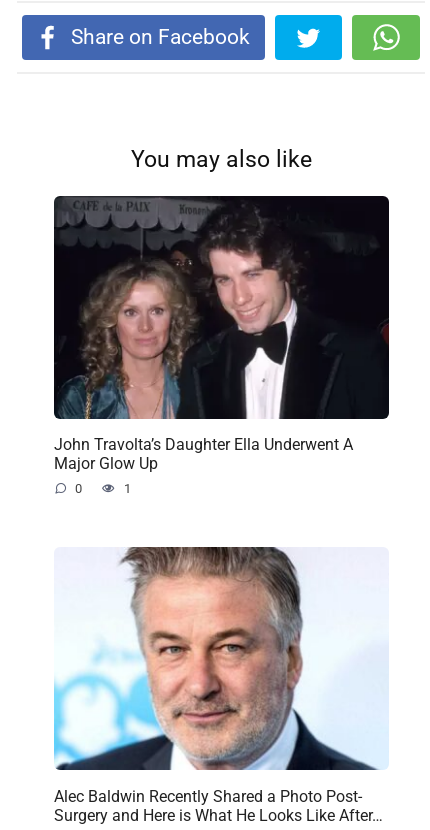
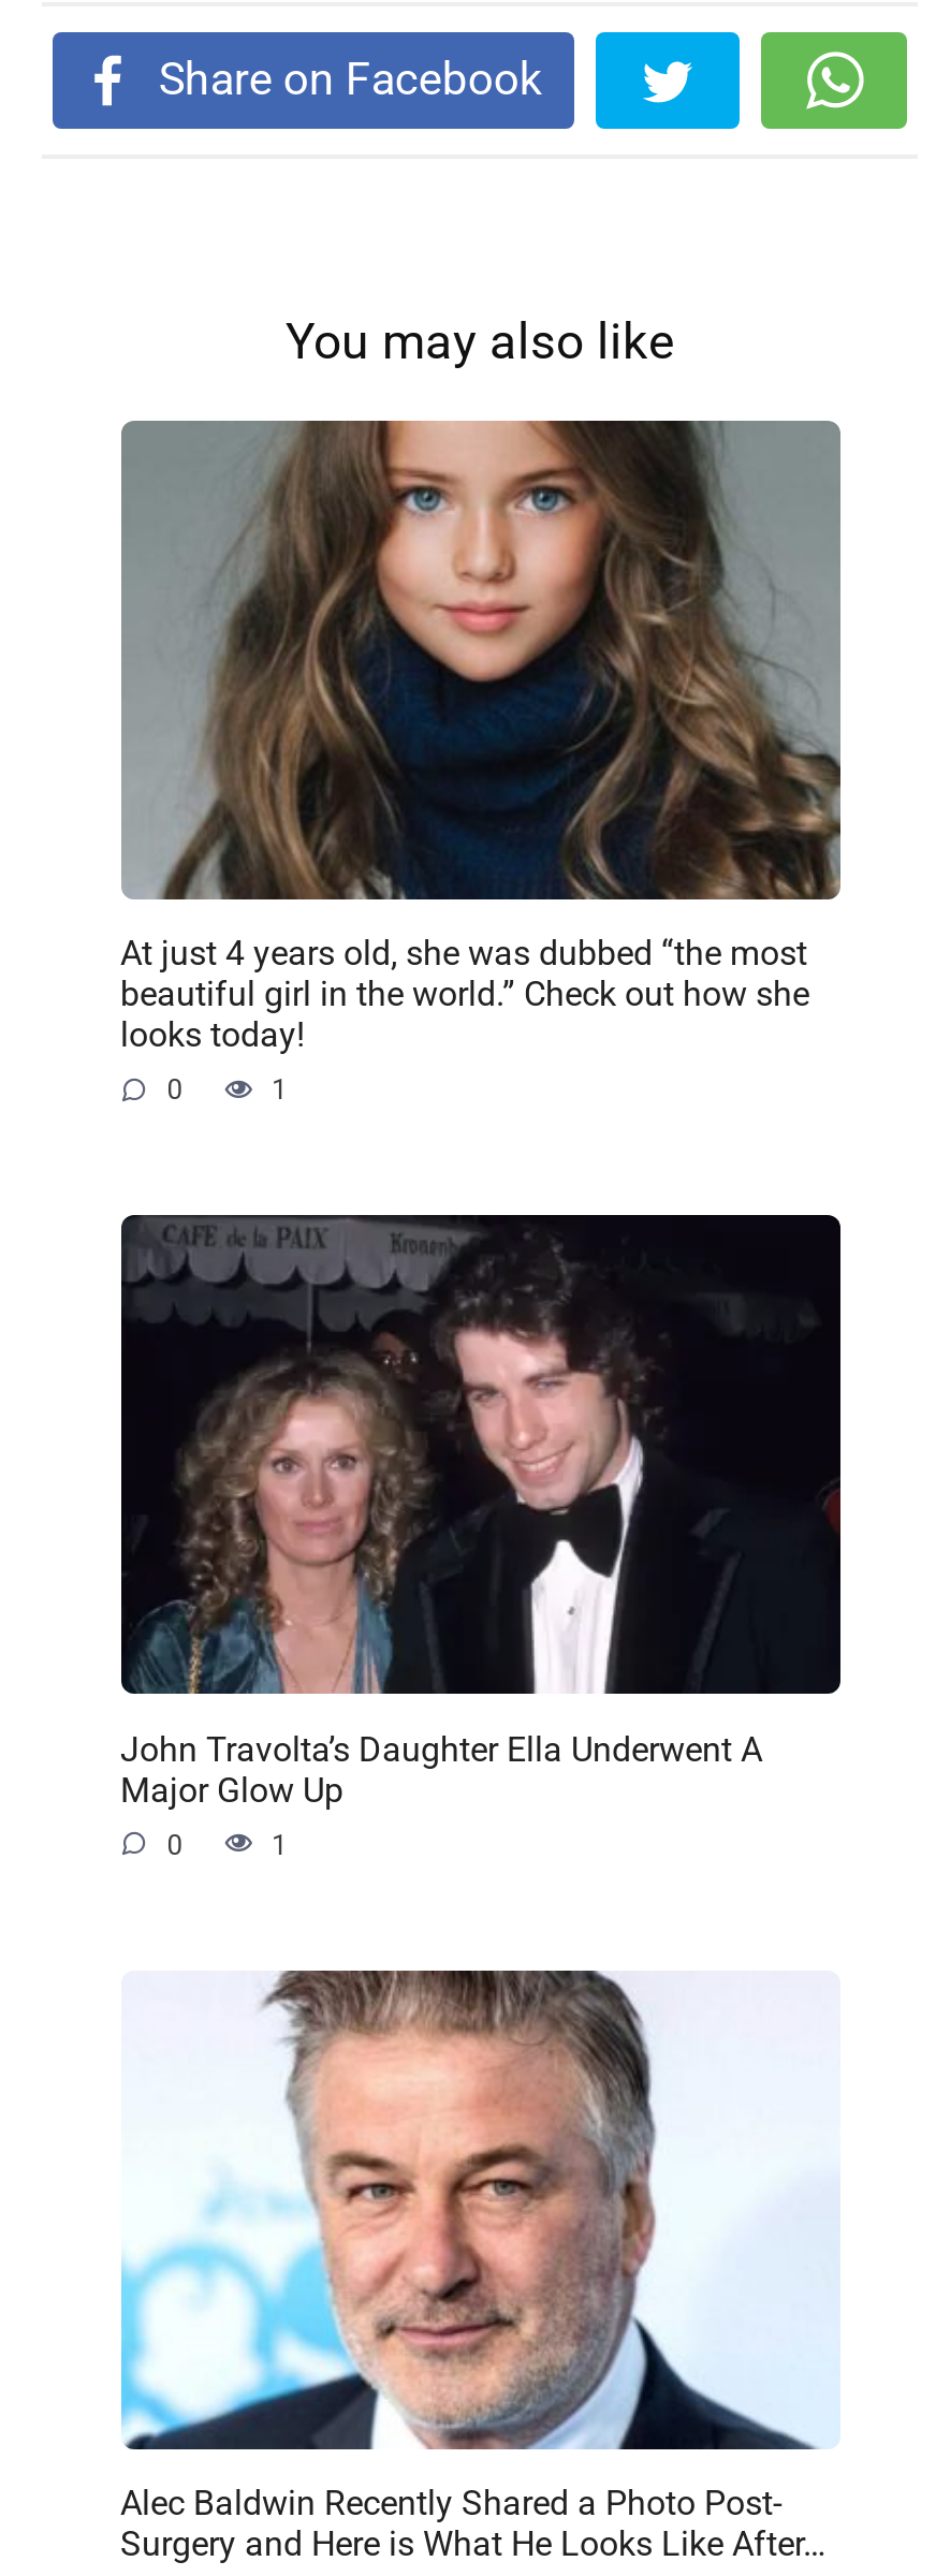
none -> [120,419,843,1106] [image] | At just 4 years old, she was dubbed “the most | beautiful girl in the world.” Check out how she | looks today! | 0 | 1

